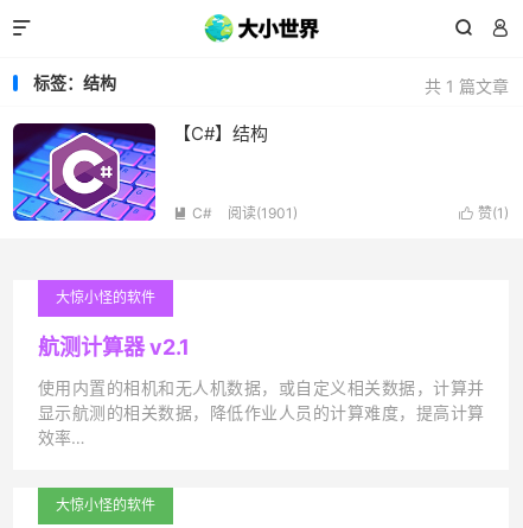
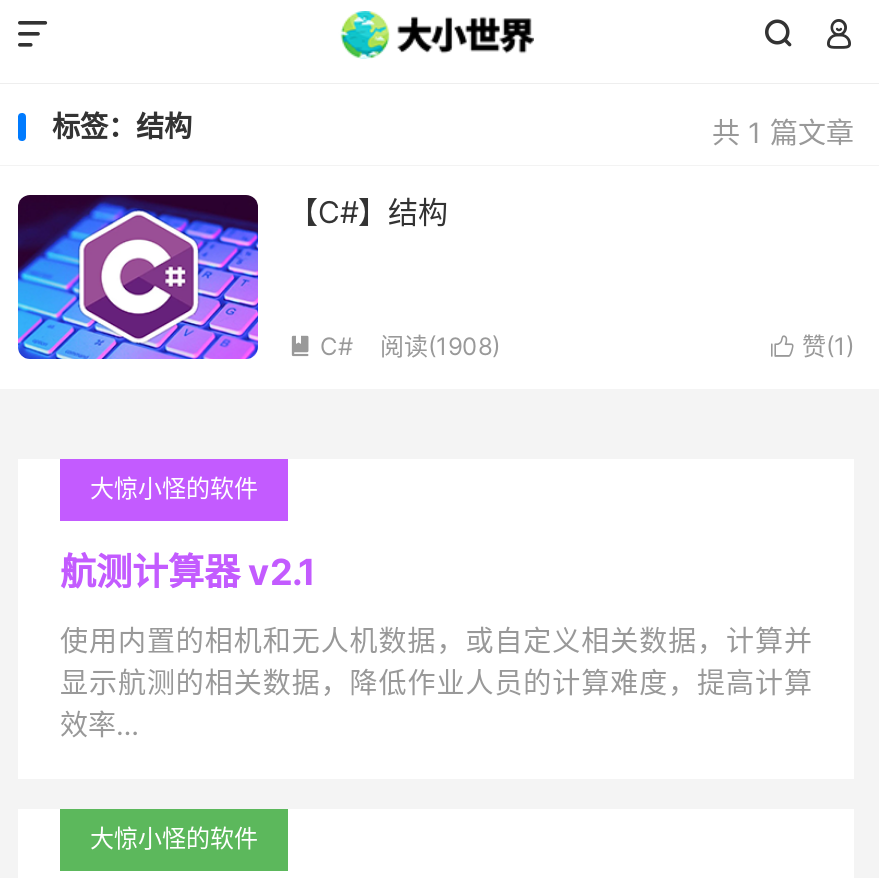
[228,204,298,222] 阅读(1901) -> [380,331,500,361] 阅读(1908)

